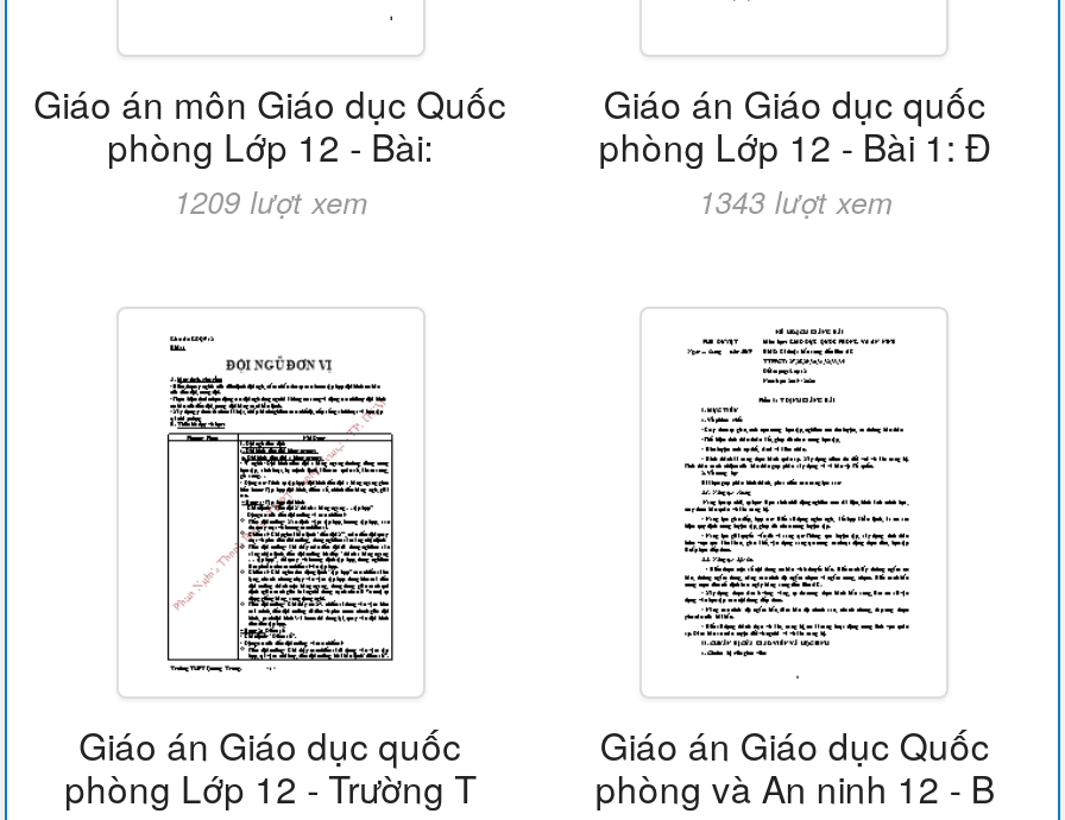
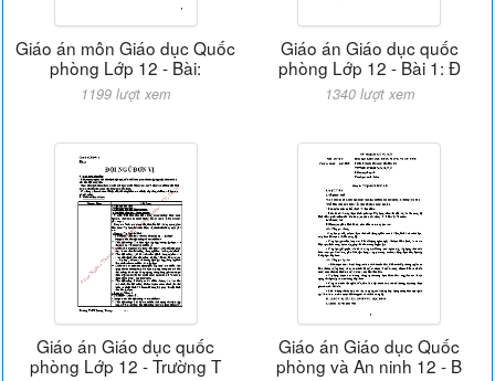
[174,181,366,223] 1209 lượt xem -> [81,84,170,104] 1199 lượt xem
[699,181,891,223] 1343 lượt xem -> [325,84,414,104] 1340 lượt xem

